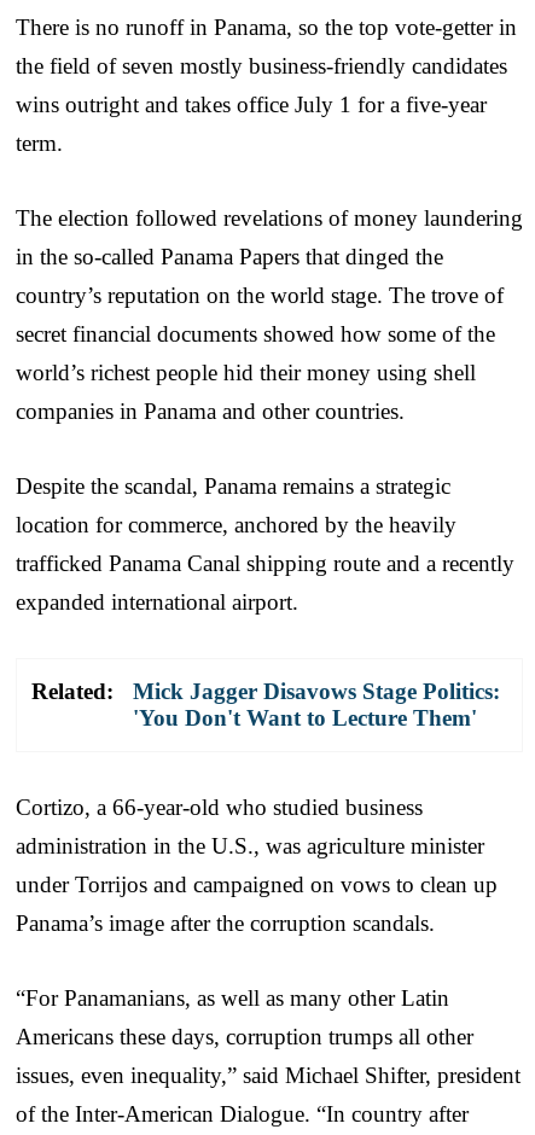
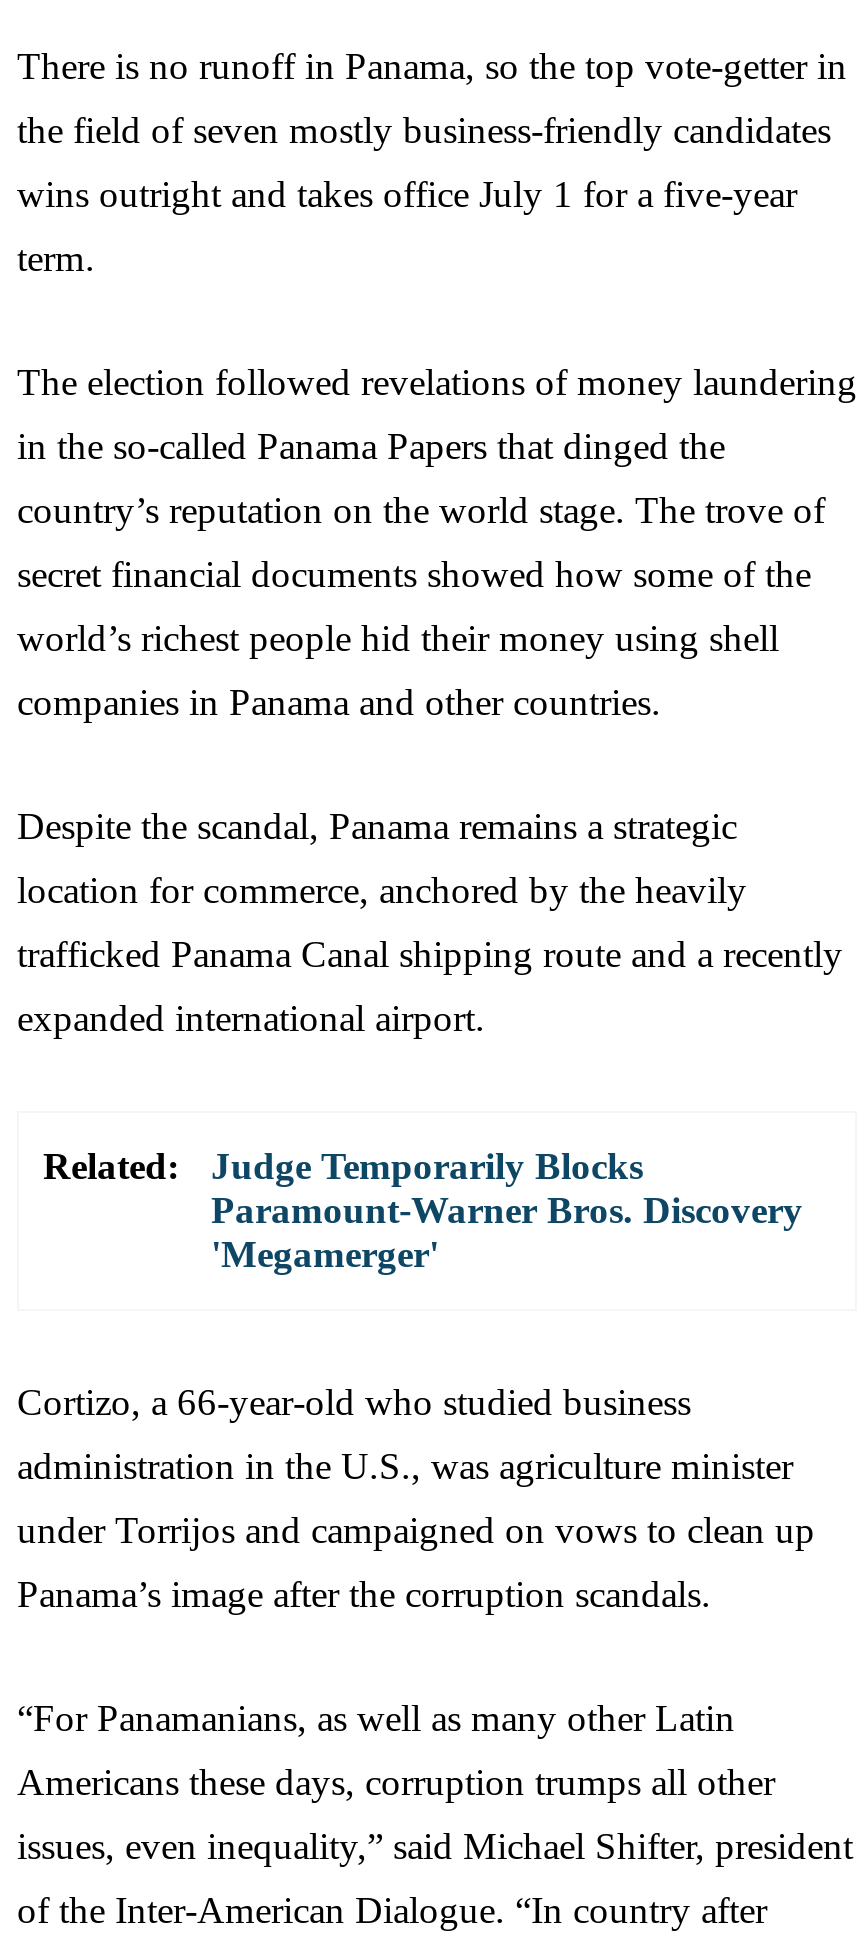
[133,678,500,730] Mick Jagger Disavows Stage Politics: | 'You Don't Want to Lecture Them' -> [211,1144,803,1274] Judge Temporarily Blocks | Paramount-Warner Bros. Discovery | 'Megamerger'

